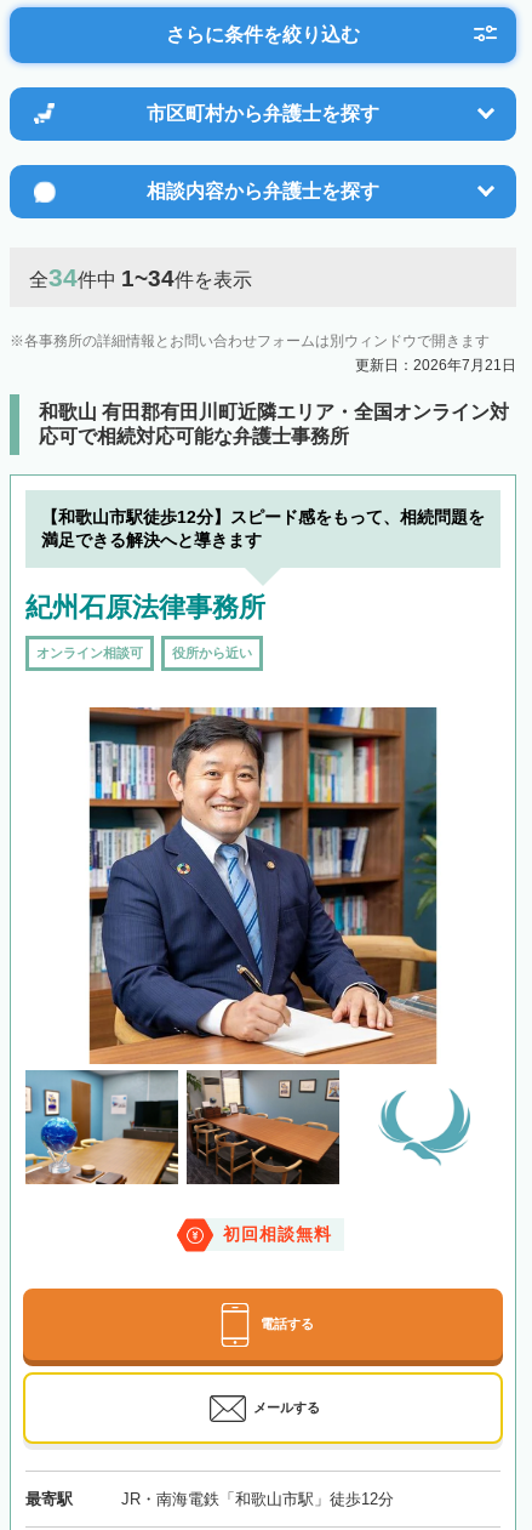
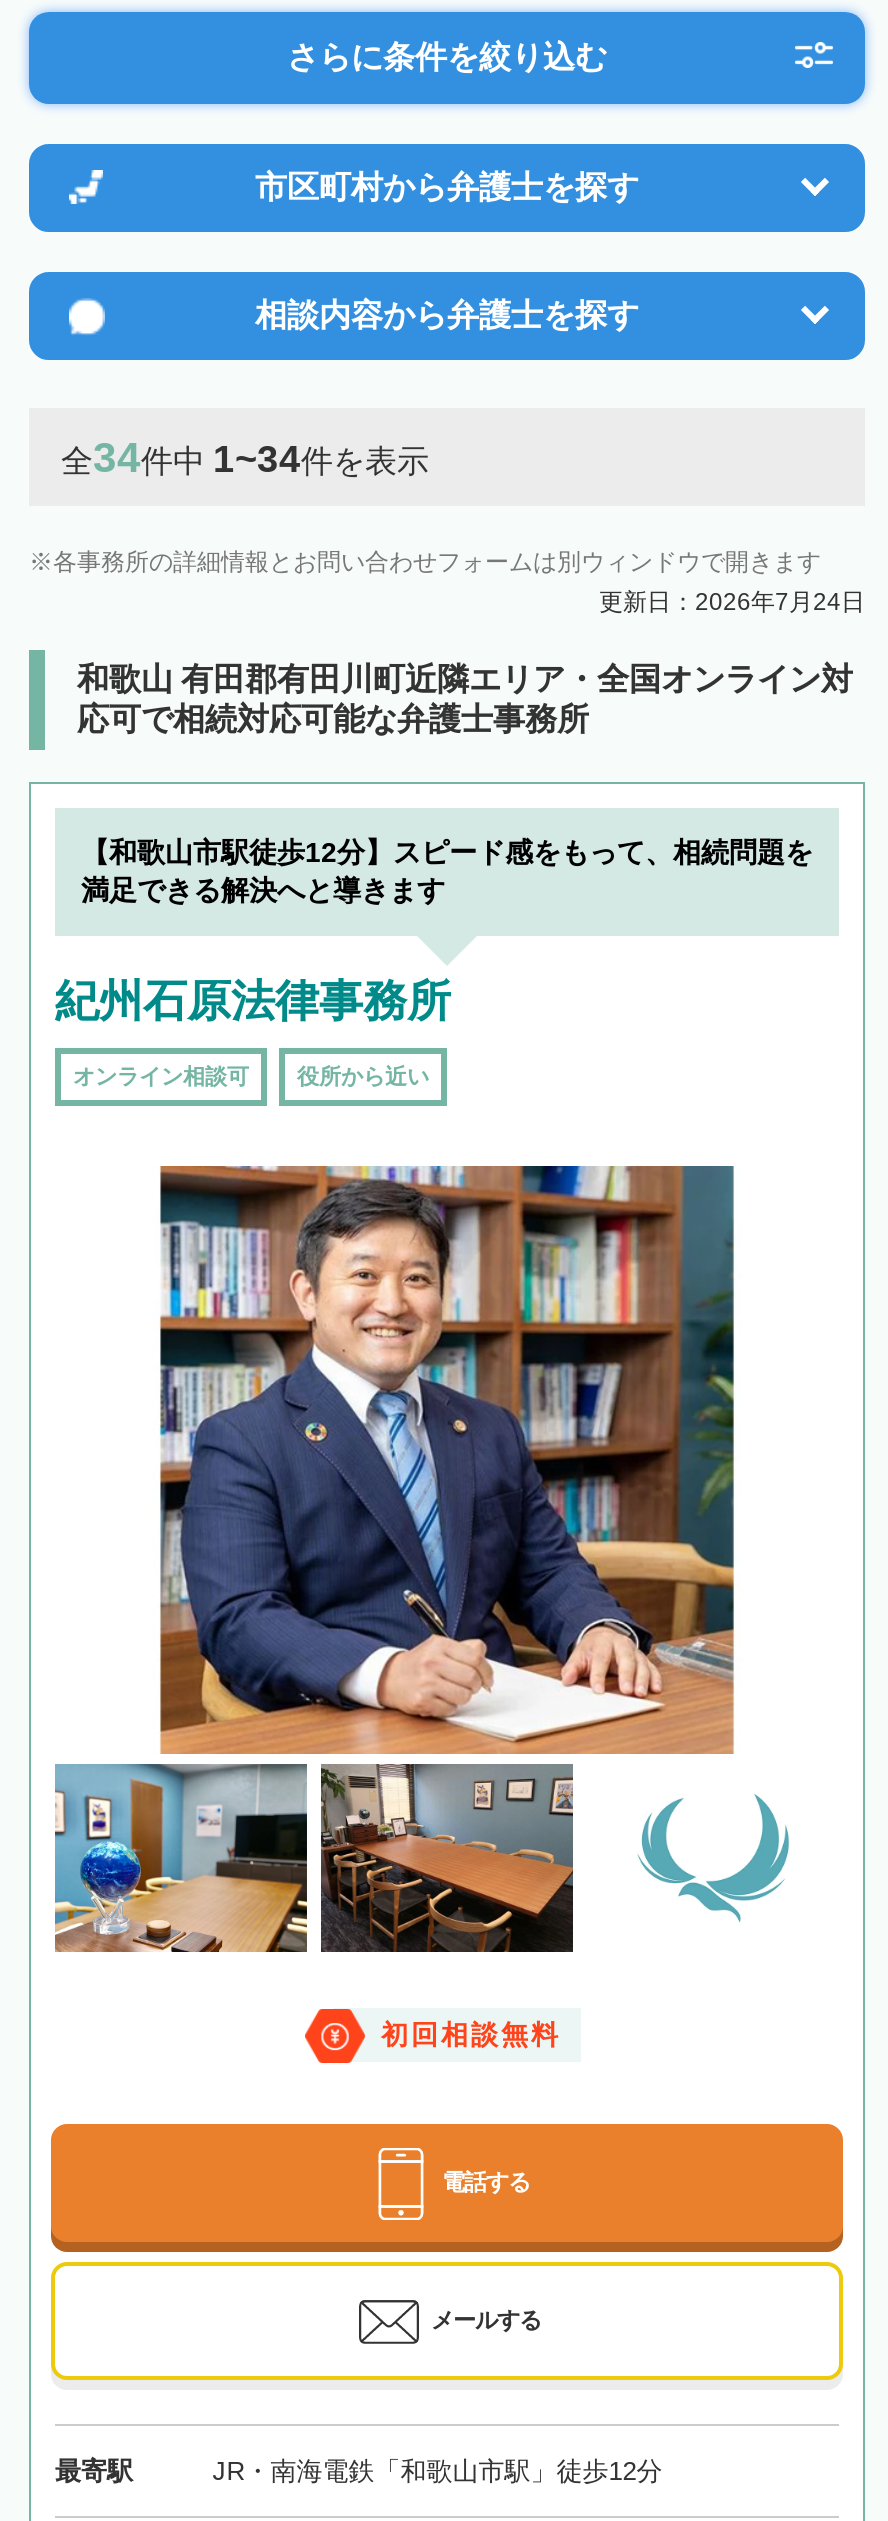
[355,357,516,374] 更新日：2026年7月21日 -> [599,588,865,616] 更新日：2026年7月24日

